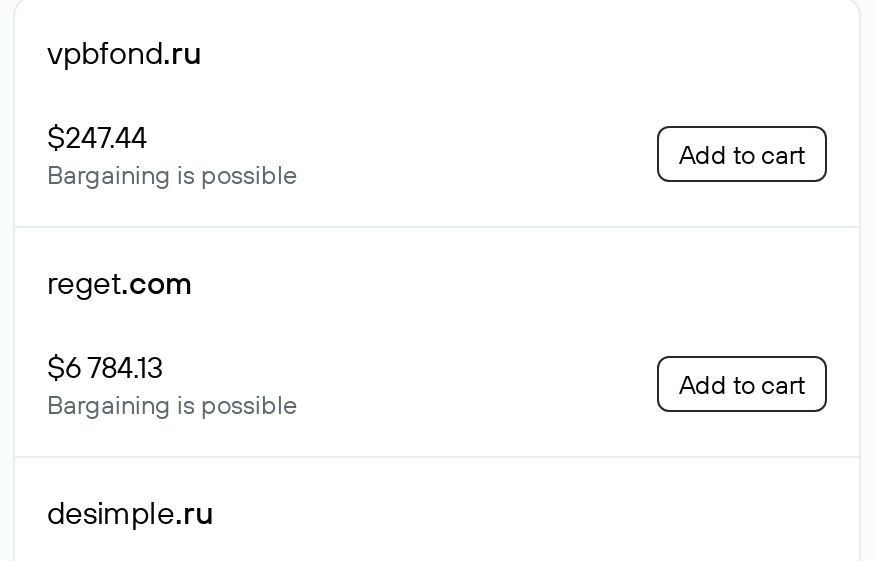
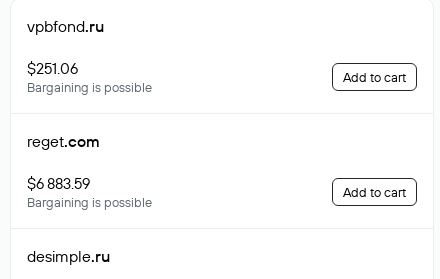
[47,118,147,156] $247.44 -> [27,59,78,78] $251.06
[47,348,163,386] $6 784.13 -> [27,174,90,193] $6 883.59

